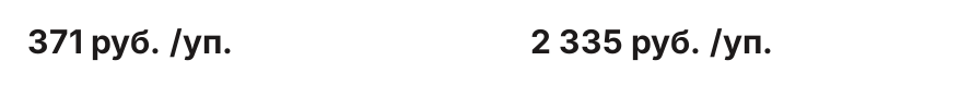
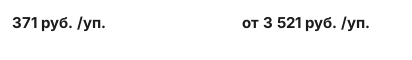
[530,21,773,62] 2 335 руб. /уп. -> [242,13,370,32] от 3 521 руб. /уп.

